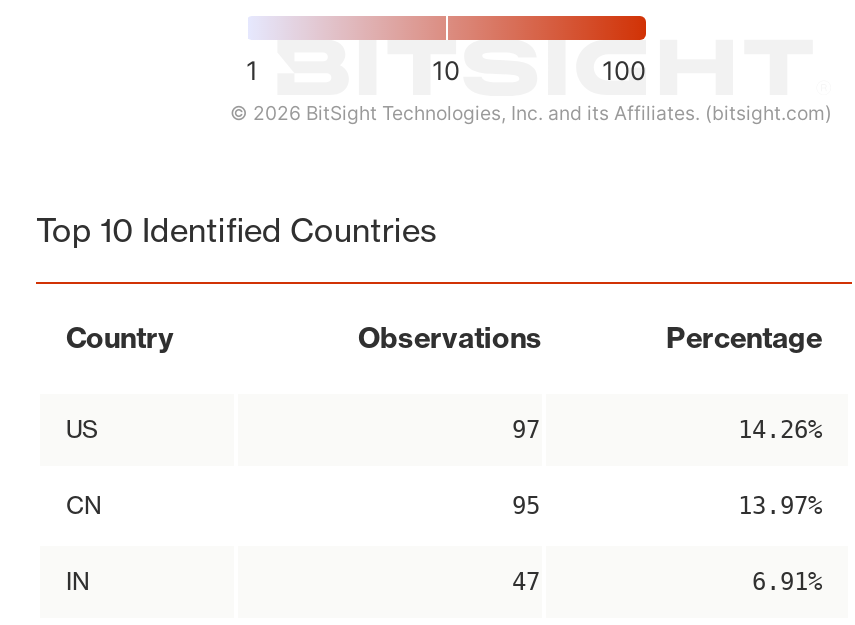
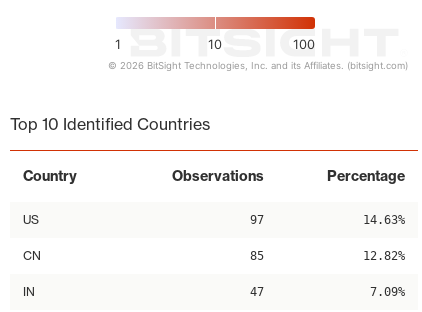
[738,416,822,444] 14.26% -> [363,213,405,227] 14.63%
[512,492,540,520] 95 -> [250,249,264,263] 85
[738,492,822,520] 13.97% -> [363,249,405,263] 12.82%
[752,568,822,596] 6.91% -> [370,285,405,299] 7.09%

